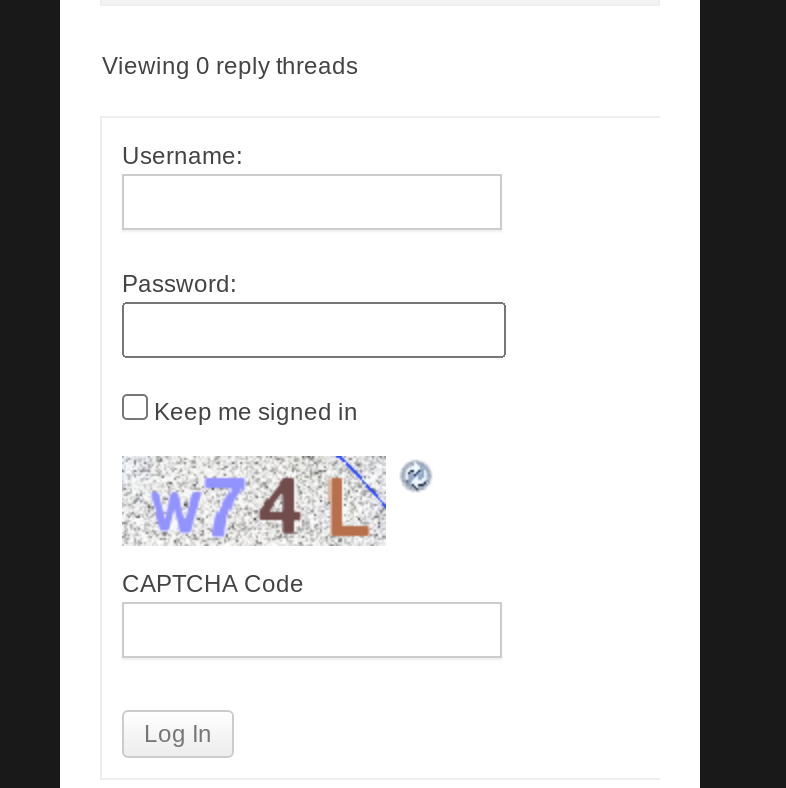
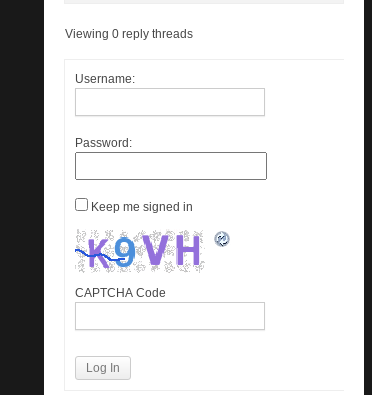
[122,454,388,546] [image] -> [74,229,207,273] [image]

